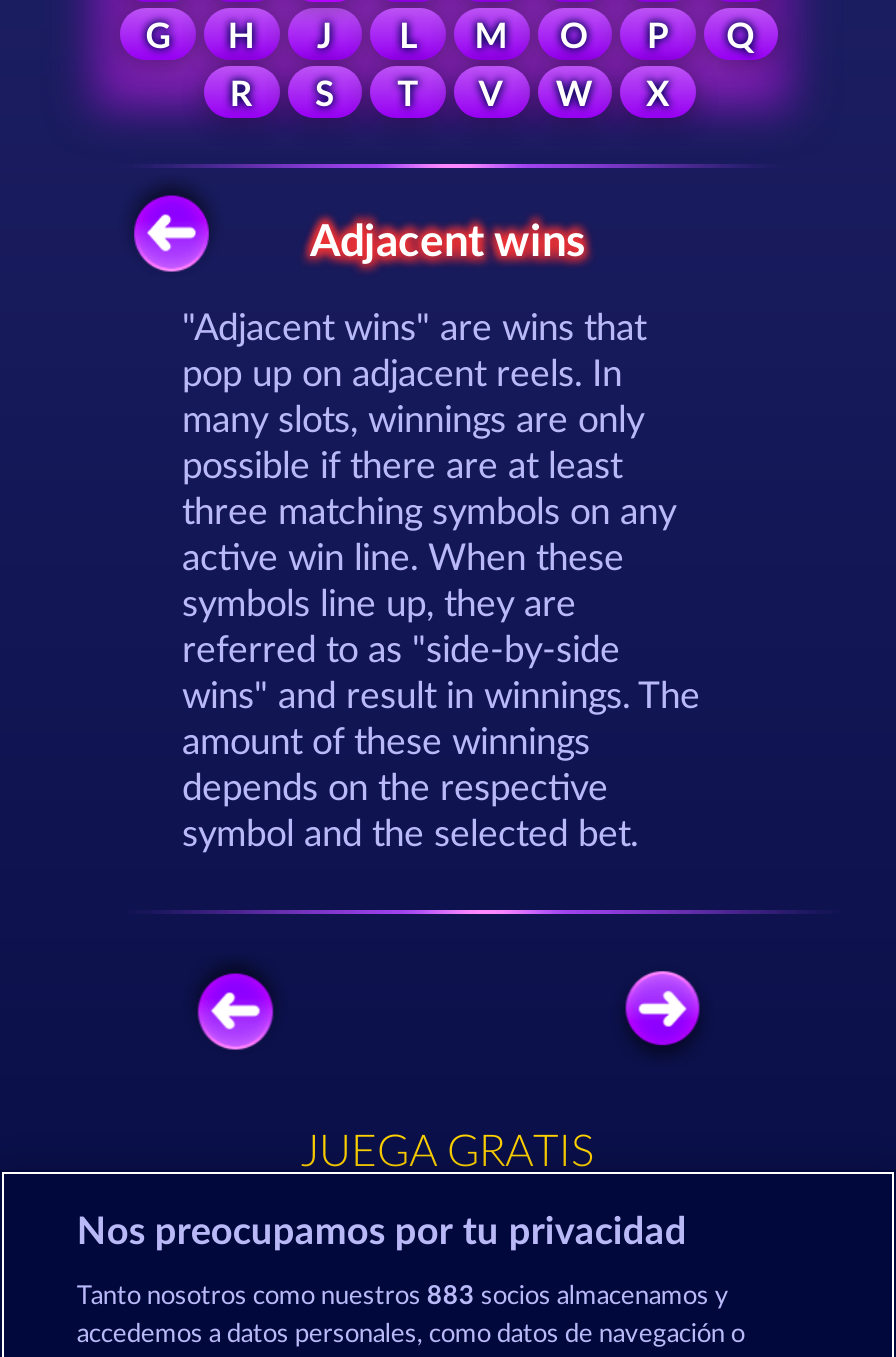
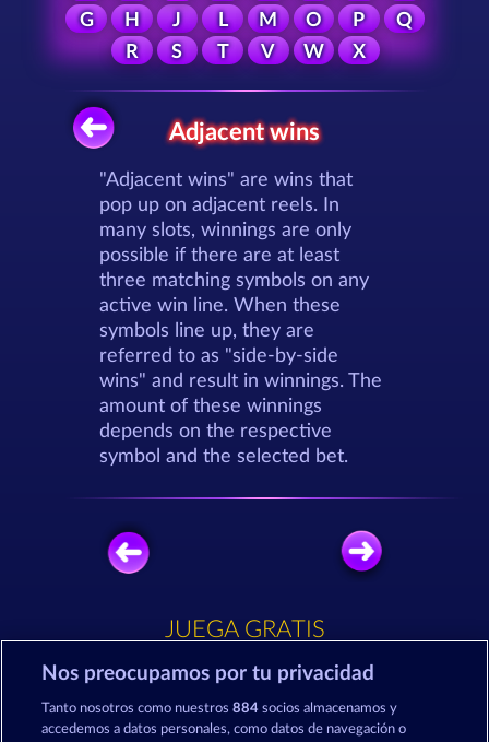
[77,1284,729,1310] Tanto nosotros como nuestros 883 socios almacenamos y -> [42,702,398,716] Tanto nosotros como nuestros 884 socios almacenamos y

